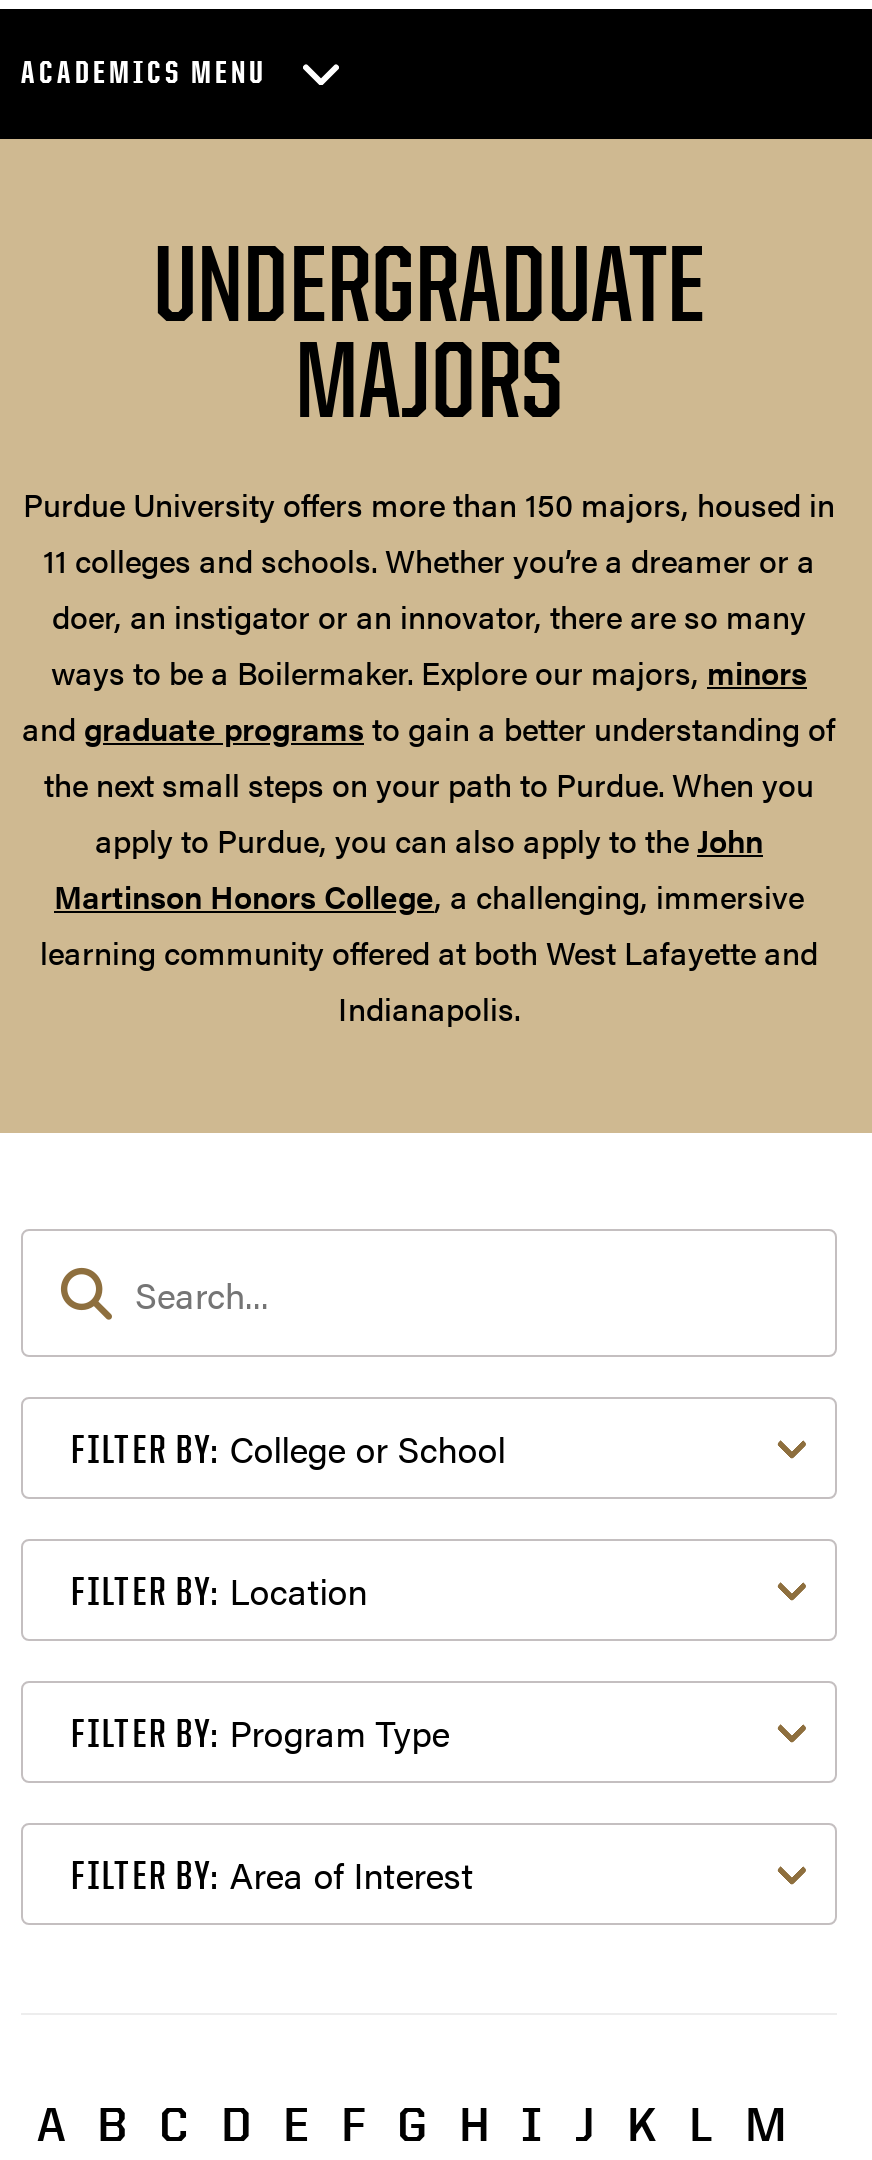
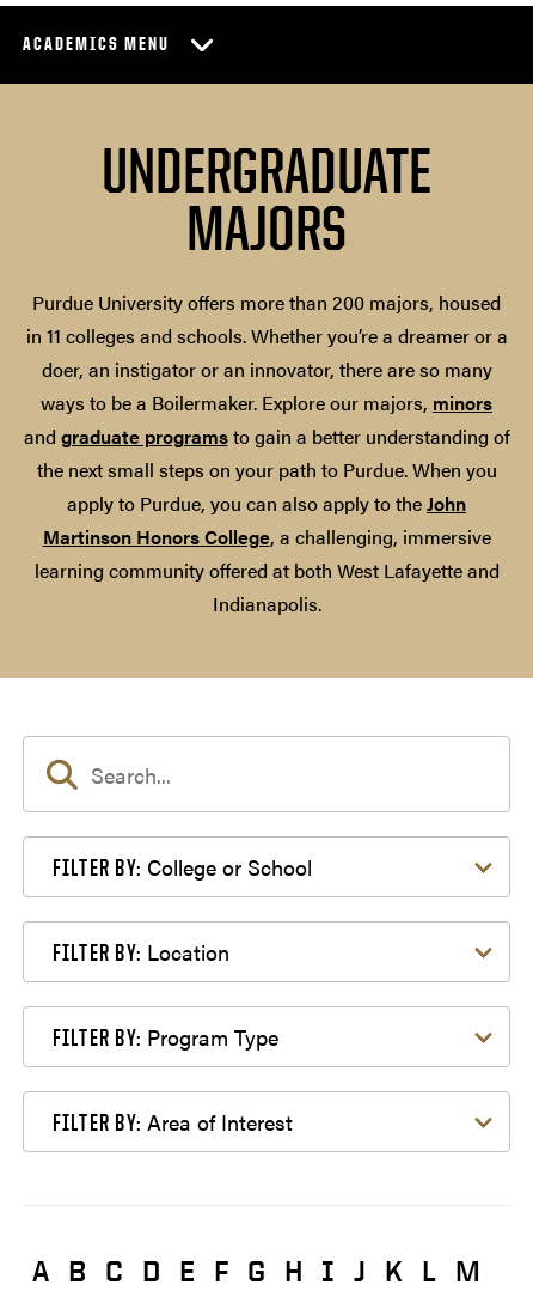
[23,481,835,583] Purdue University offers more than 150 majors, housed in | 11 colleges and schools. Whether you’re a dreamer or a -> [26,289,507,350] Purdue University offers more than 200 majors, housed | in 11 colleges and schools. Whether you’re a dreamer or a

